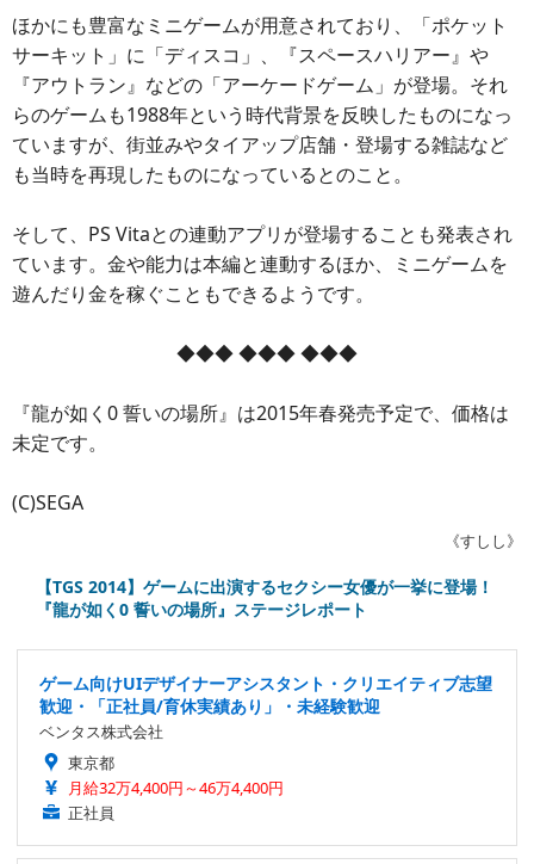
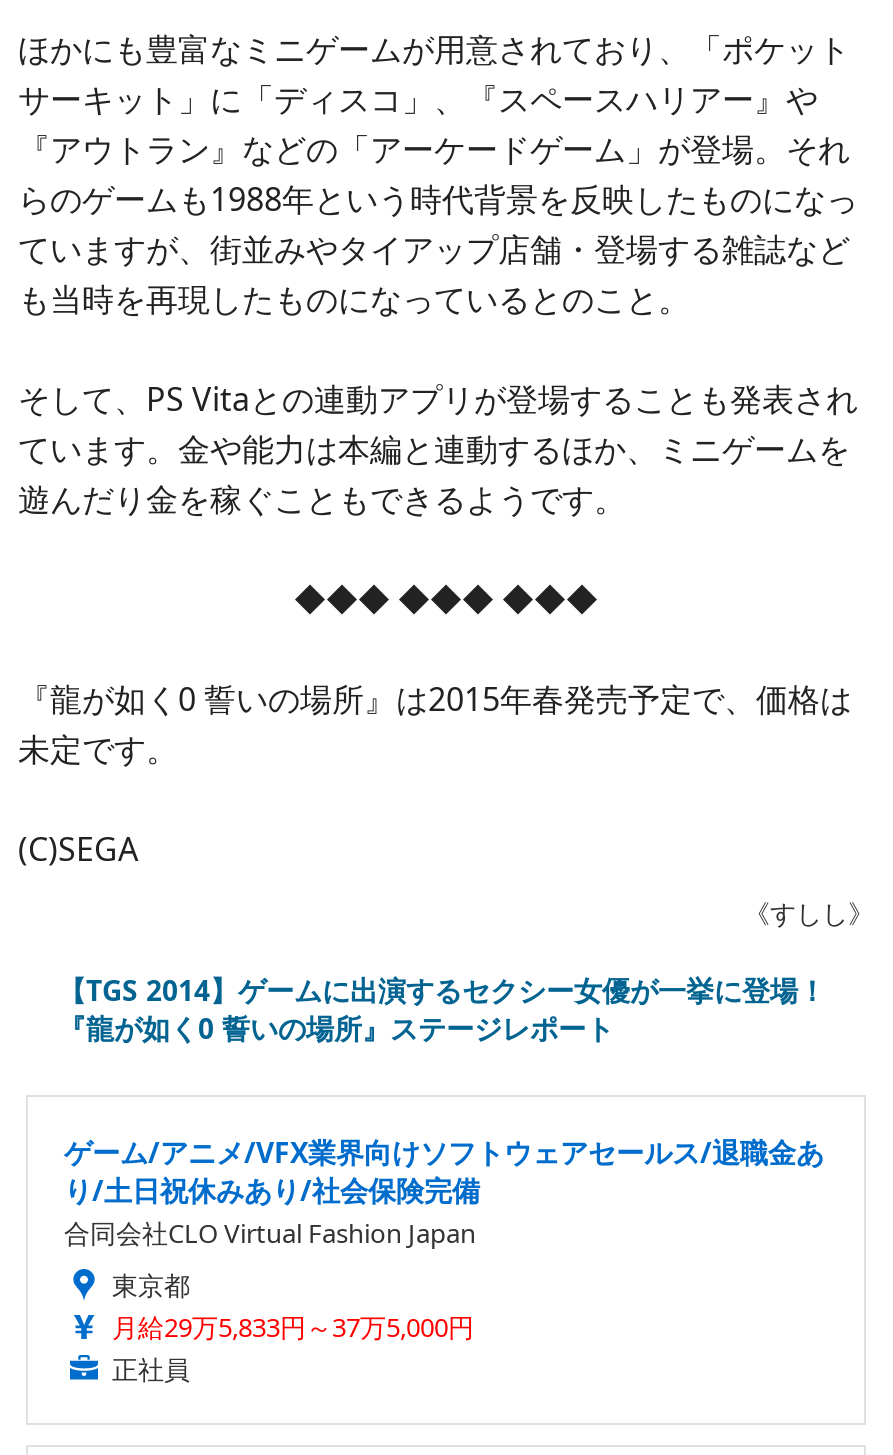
[39,672,492,742] ゲーム向けUIデザイナーアシスタント・クリエイティブ志望 | 歓迎・「正社員/育休実績あり」・未経験歓迎 | ベンタス株式会社 -> [64,1133,824,1251] ゲーム/アニメ/VFX業界向けソフトウェアセールス/退職金あ | り/土日祝休みあり/社会保険完備 | 合同会社CLO Virtual Fashion Japan
[68,777,284,798] 月給32万4,400円～46万4,400円 -> [112,1309,474,1345] 月給29万5,833円～37万5,000円

